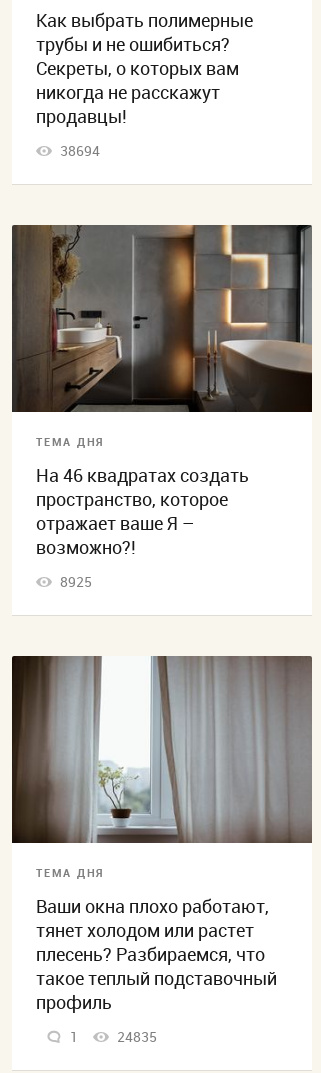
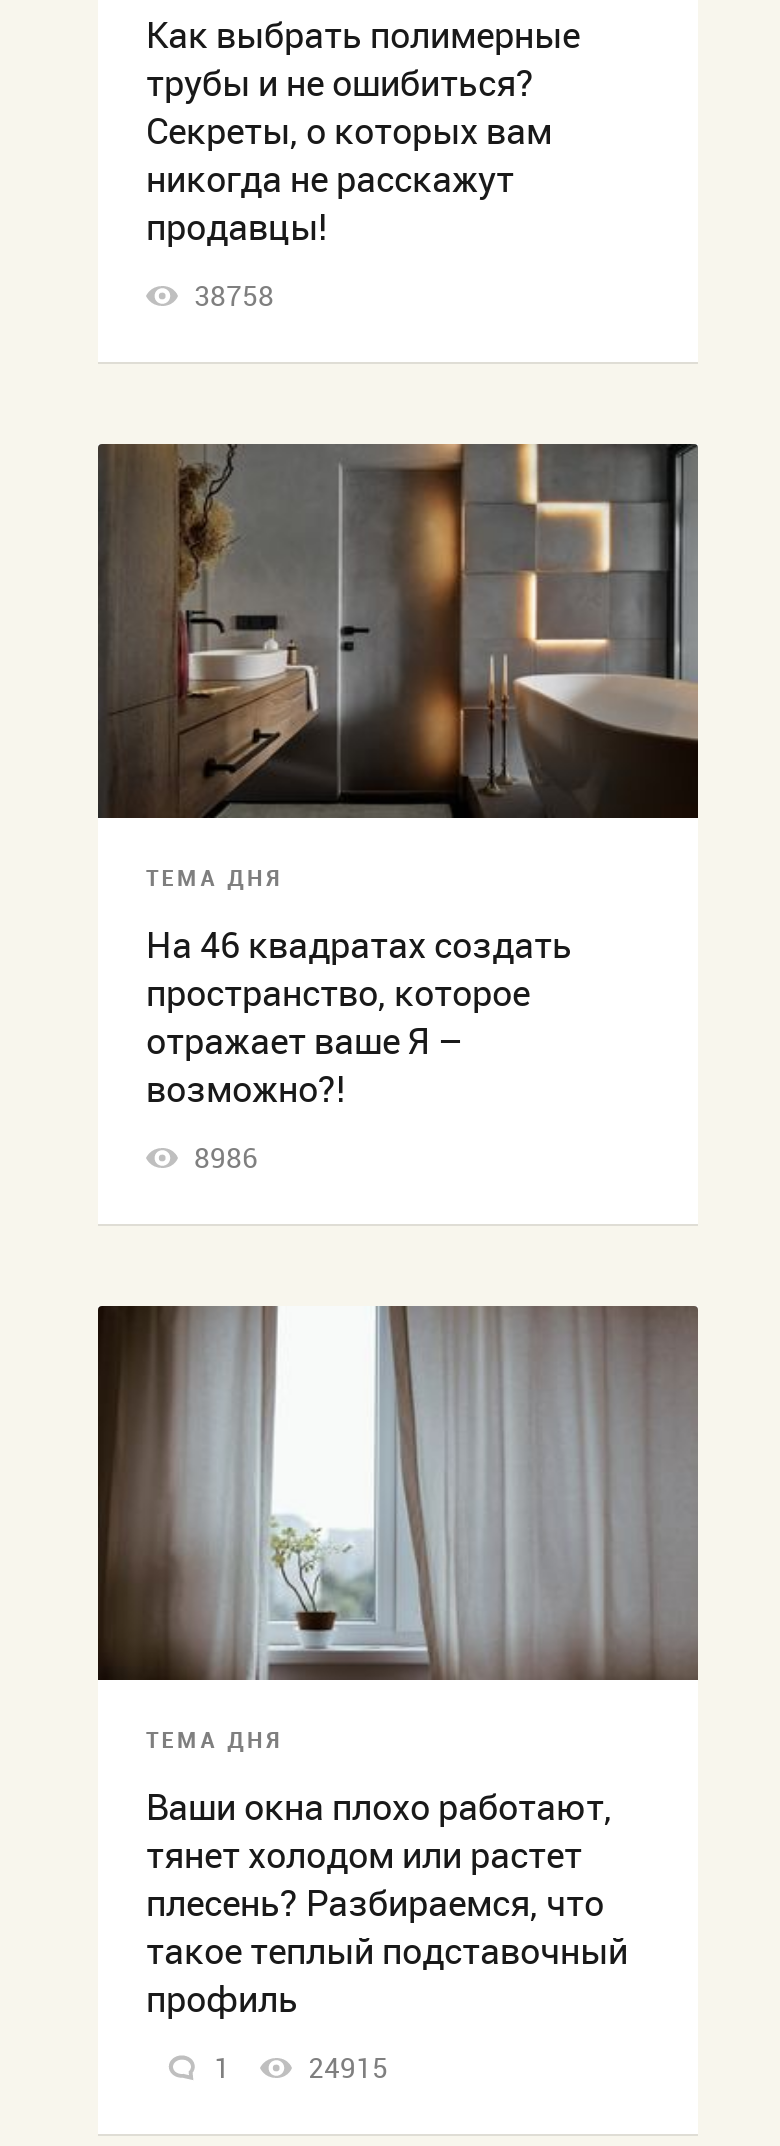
[60,143,100,159] 38694 -> [194,280,274,312] 38758
[60,574,92,590] 8925 -> [194,1142,258,1174] 8986
[117,1029,157,1045] 24835 -> [308,2052,388,2084] 24915

